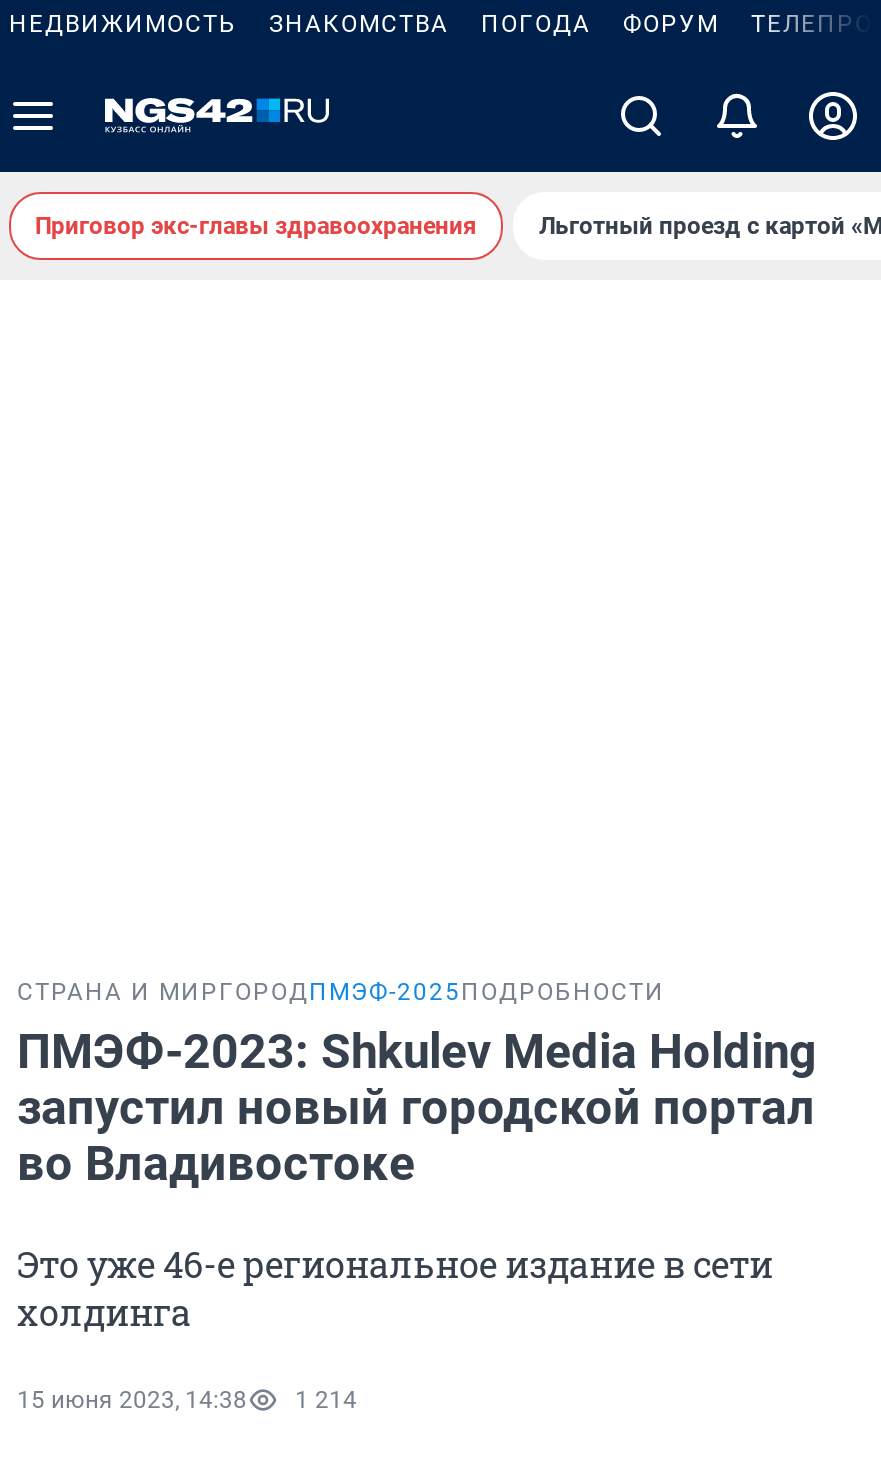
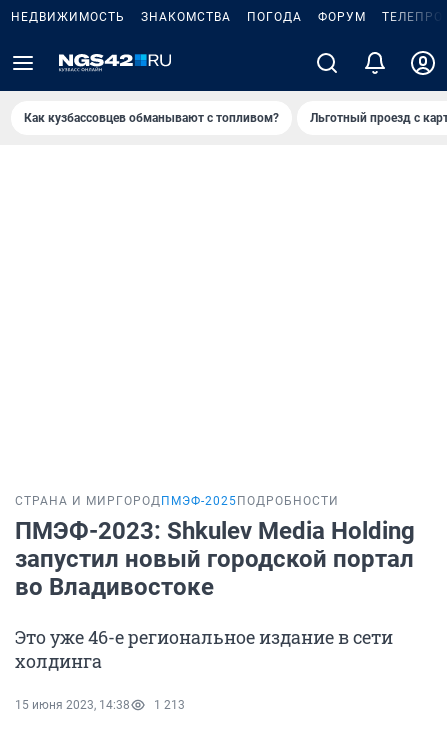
[35,212,477,240] Приговор экс-главы здравоохранения -> [24,111,279,125] Как кузбассовцев обманывают с топливом?
[17,1386,357,1414] 15 июня 2023, 14:38 1 214 -> [15,698,185,712] 15 июня 2023, 14:38 1 213

